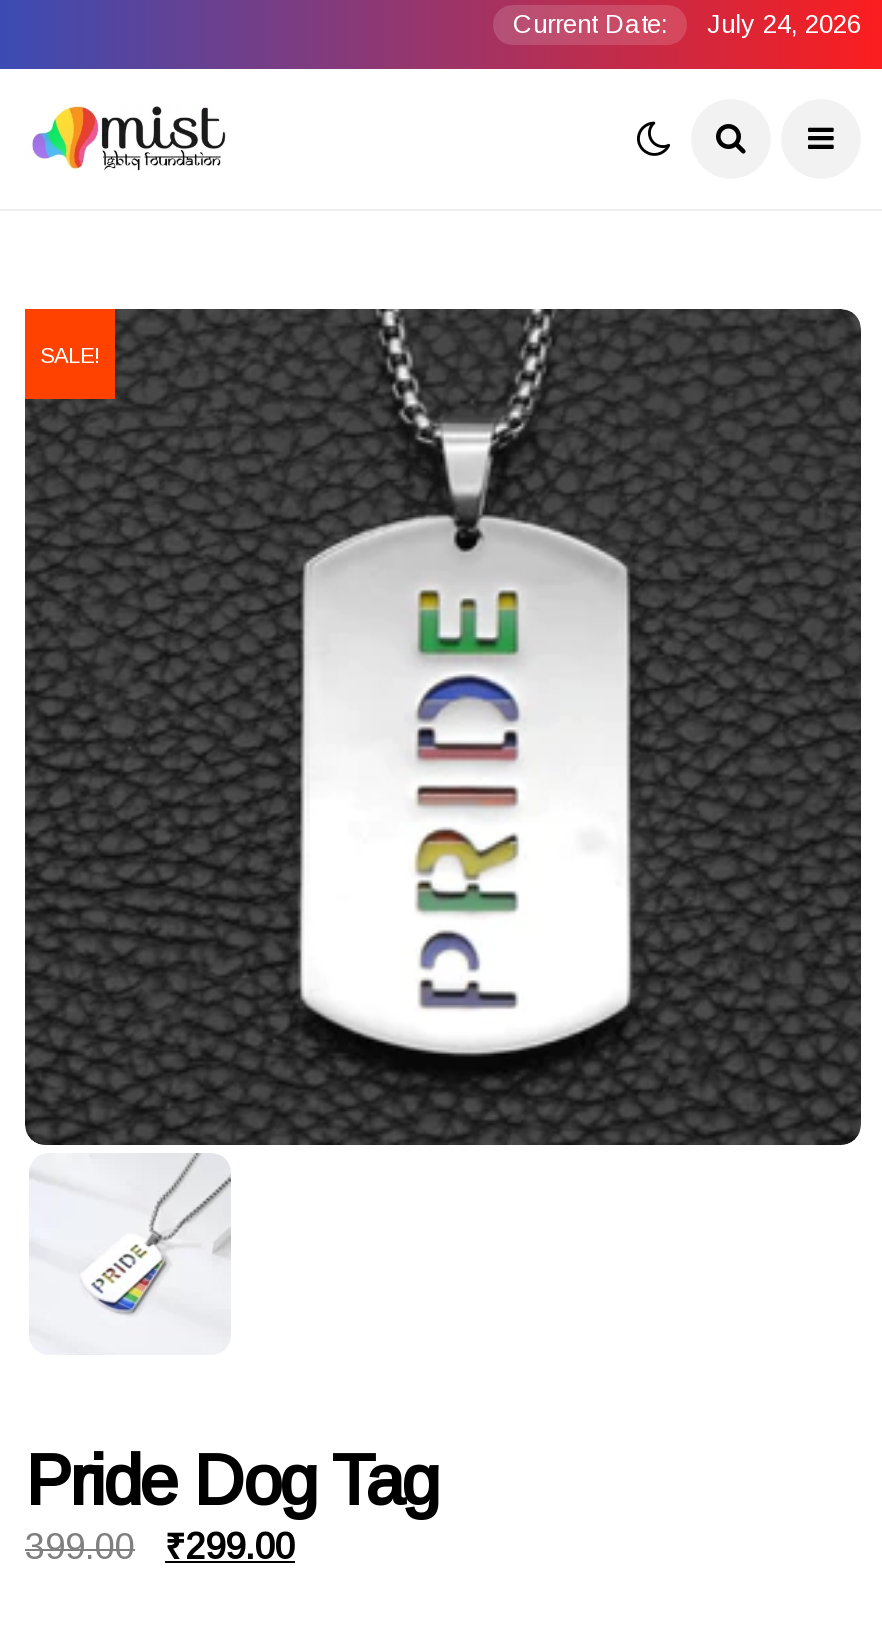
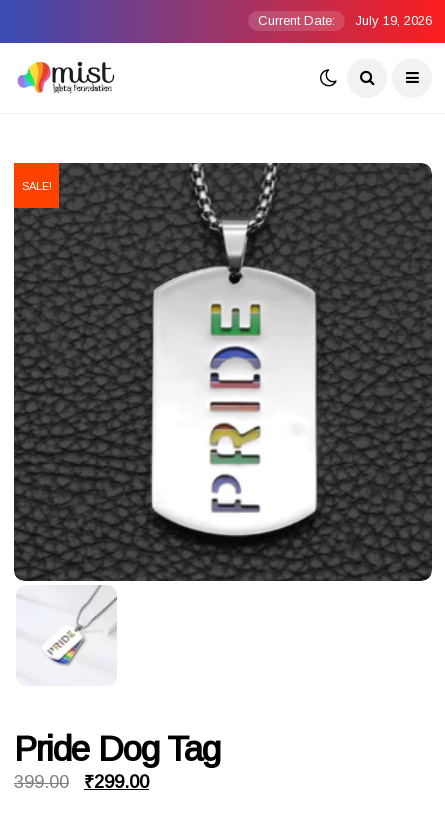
[513,9,861,39] Current Date: July 24, 2026 -> [258,13,432,28] Current Date: July 19, 2026

